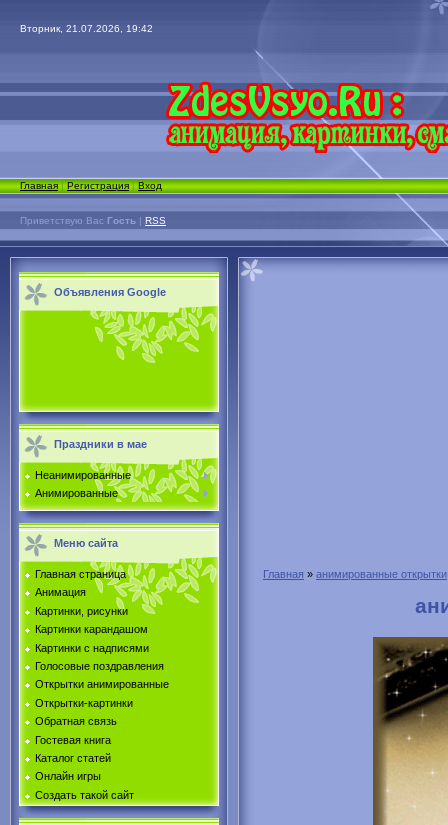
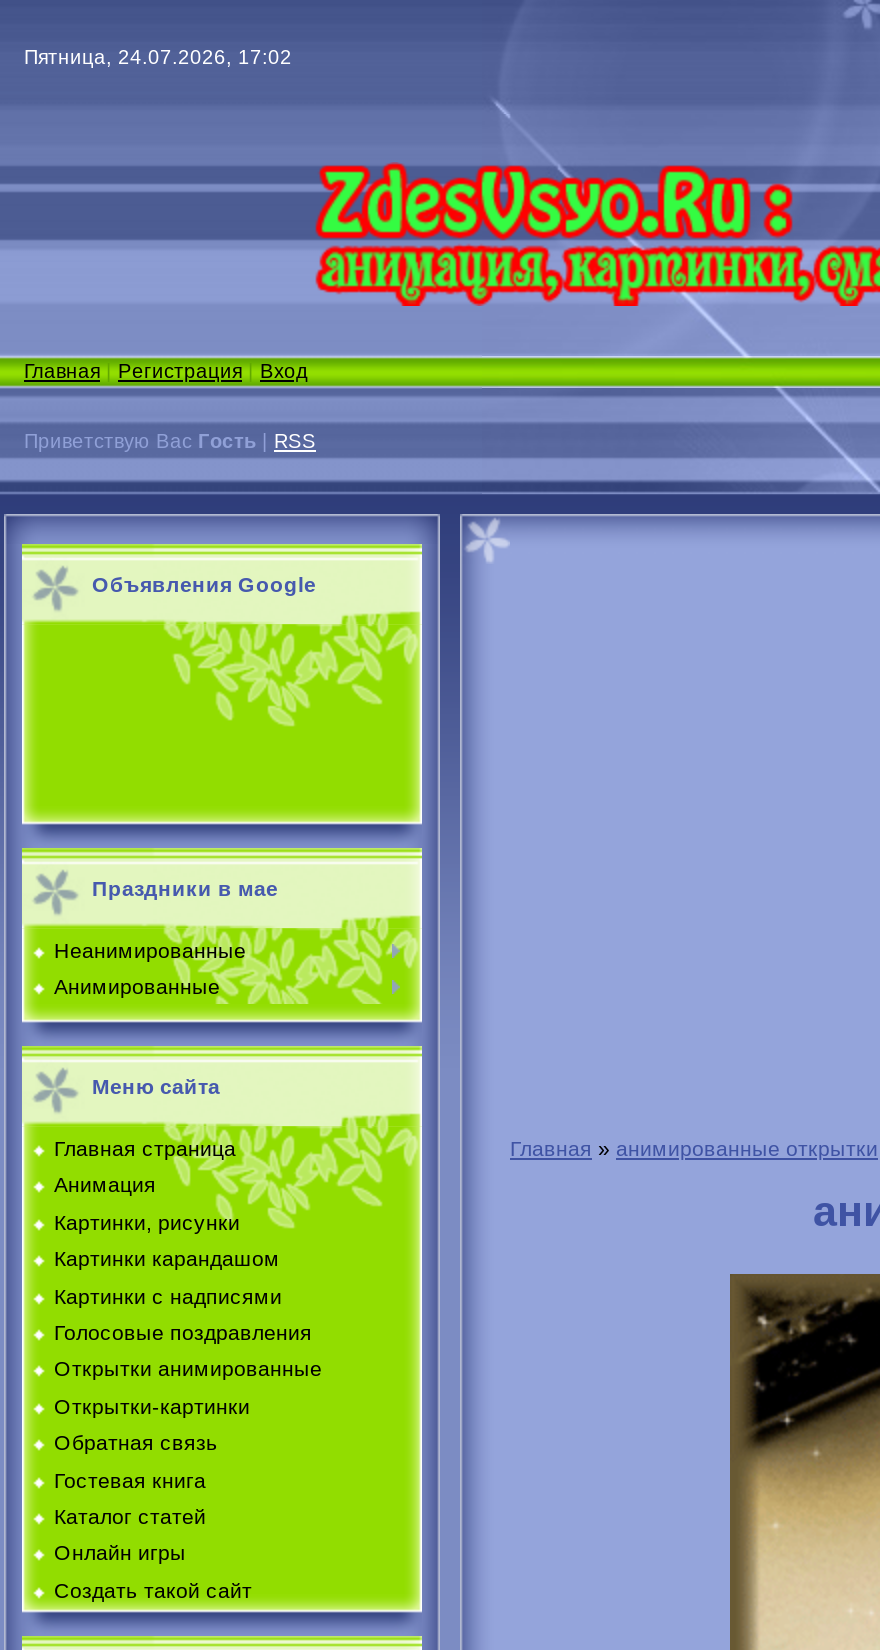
[20,23,153,34] Вторник, 21.07.2026, 19:42 -> [24,46,292,68] Пятница, 24.07.2026, 17:02

